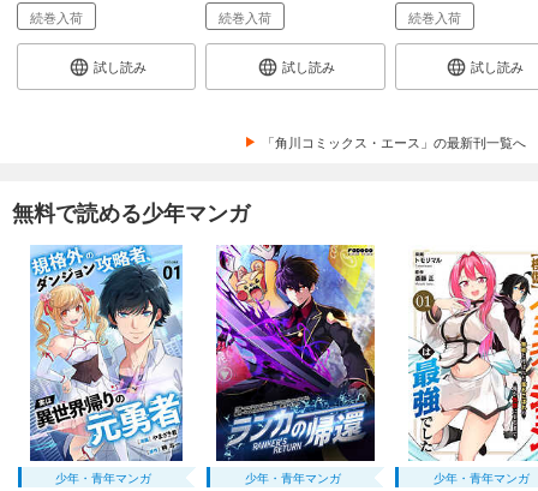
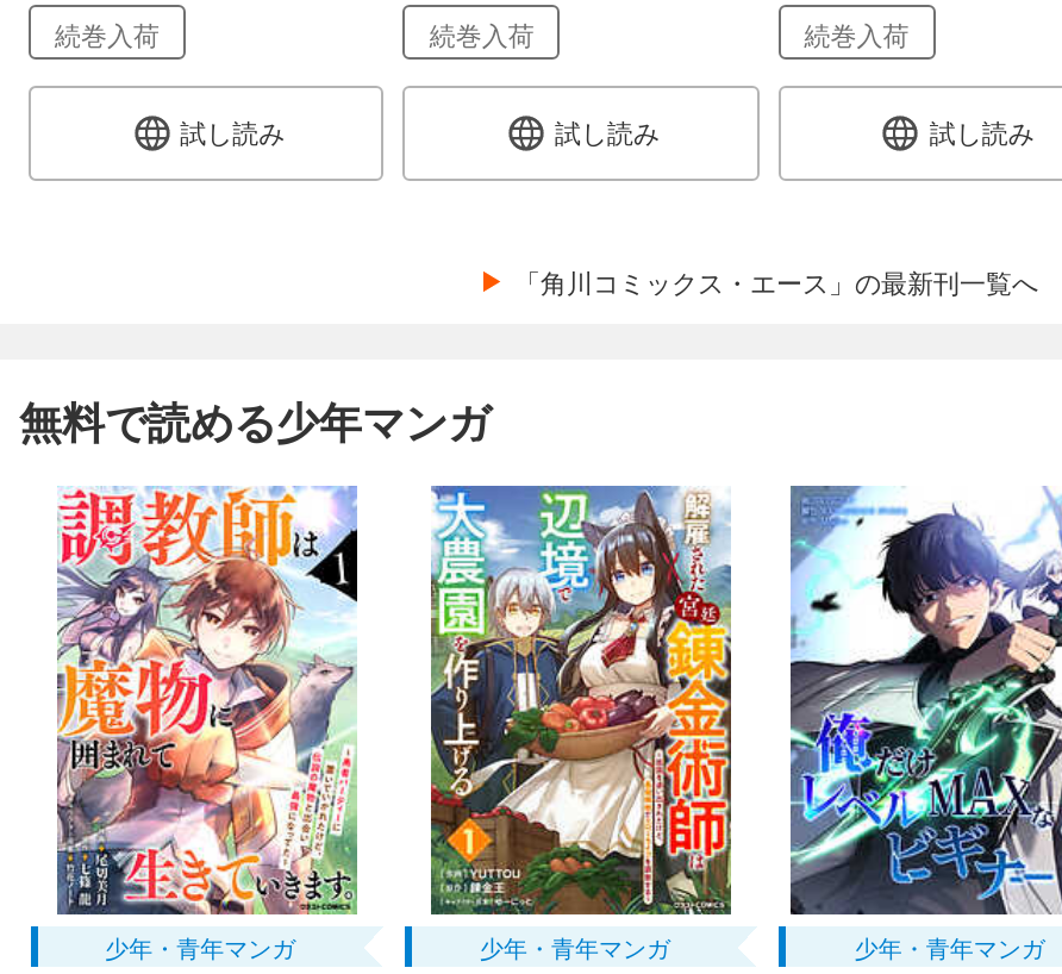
[29,245,184,462] [image] -> [55,486,360,917] [image]
[215,244,376,462] [image] -> [424,483,738,917] [image]
[401,245,534,461] [image] -> [788,483,1055,917] [image]

